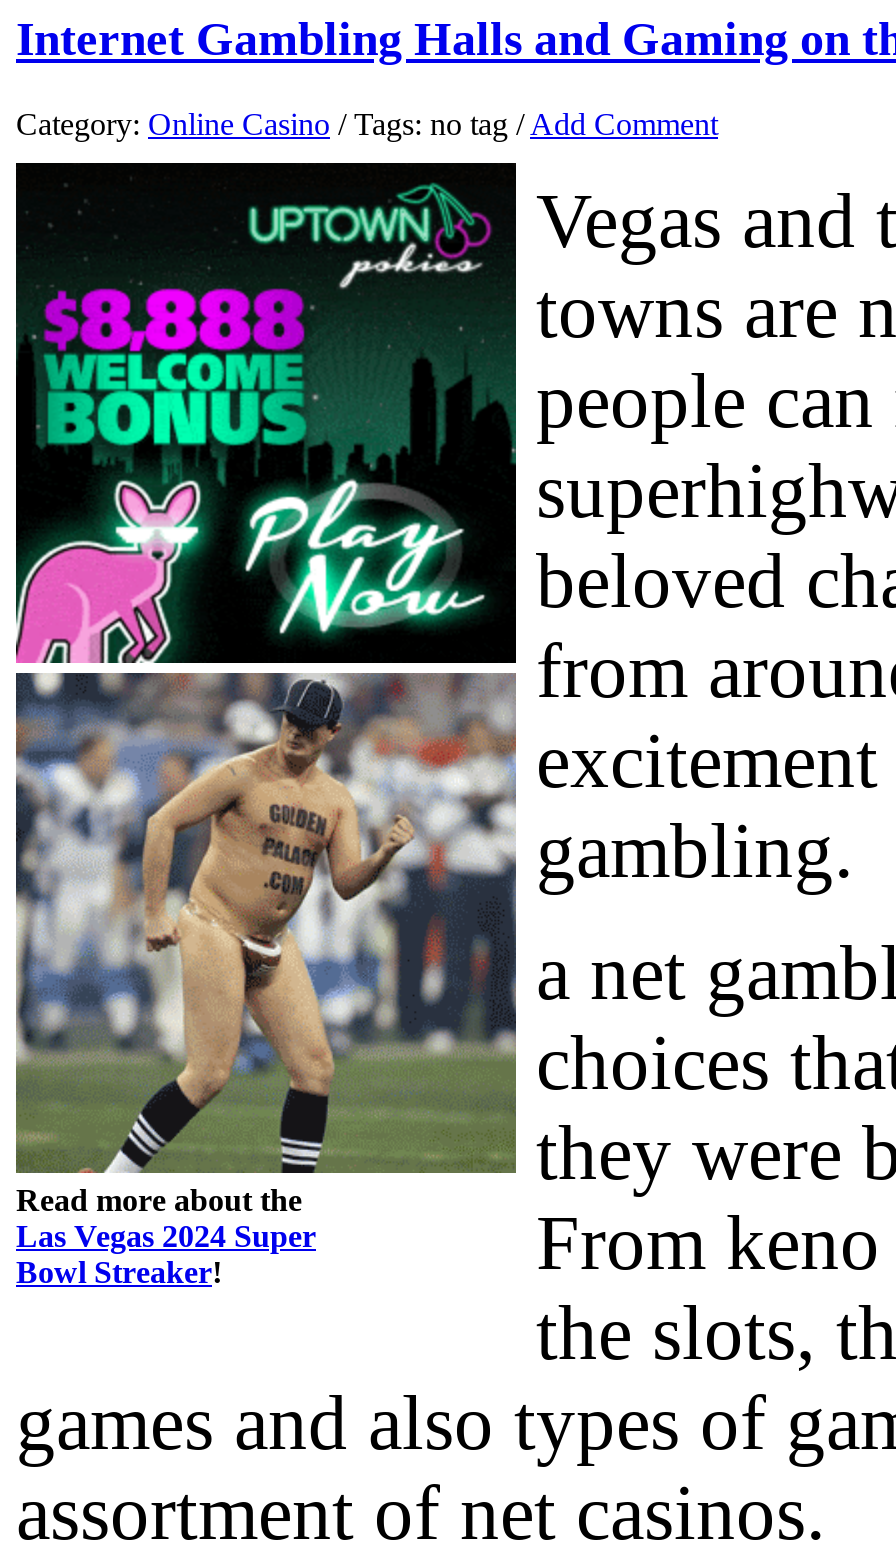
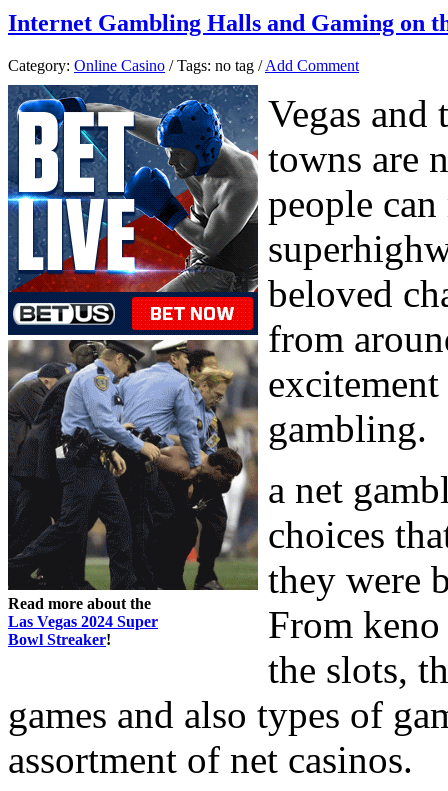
[14,161,518,1175] [image] -> [7,84,259,591] [image]

